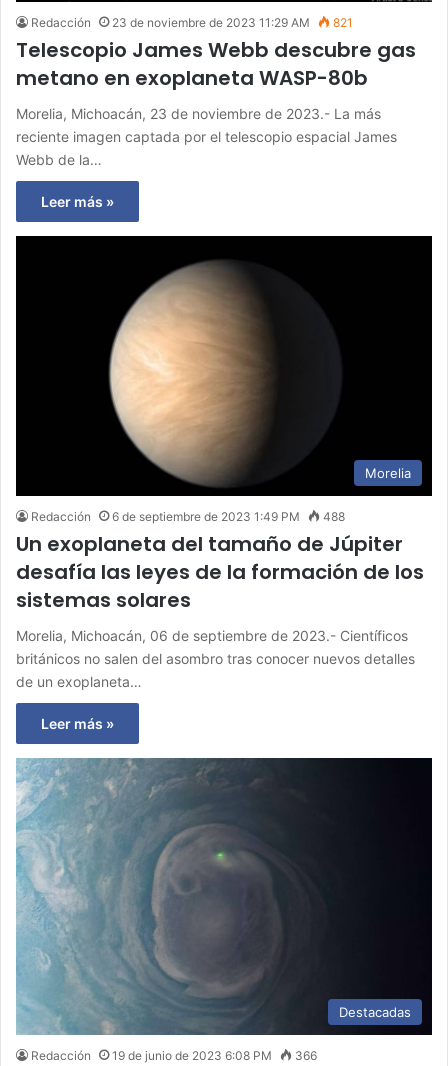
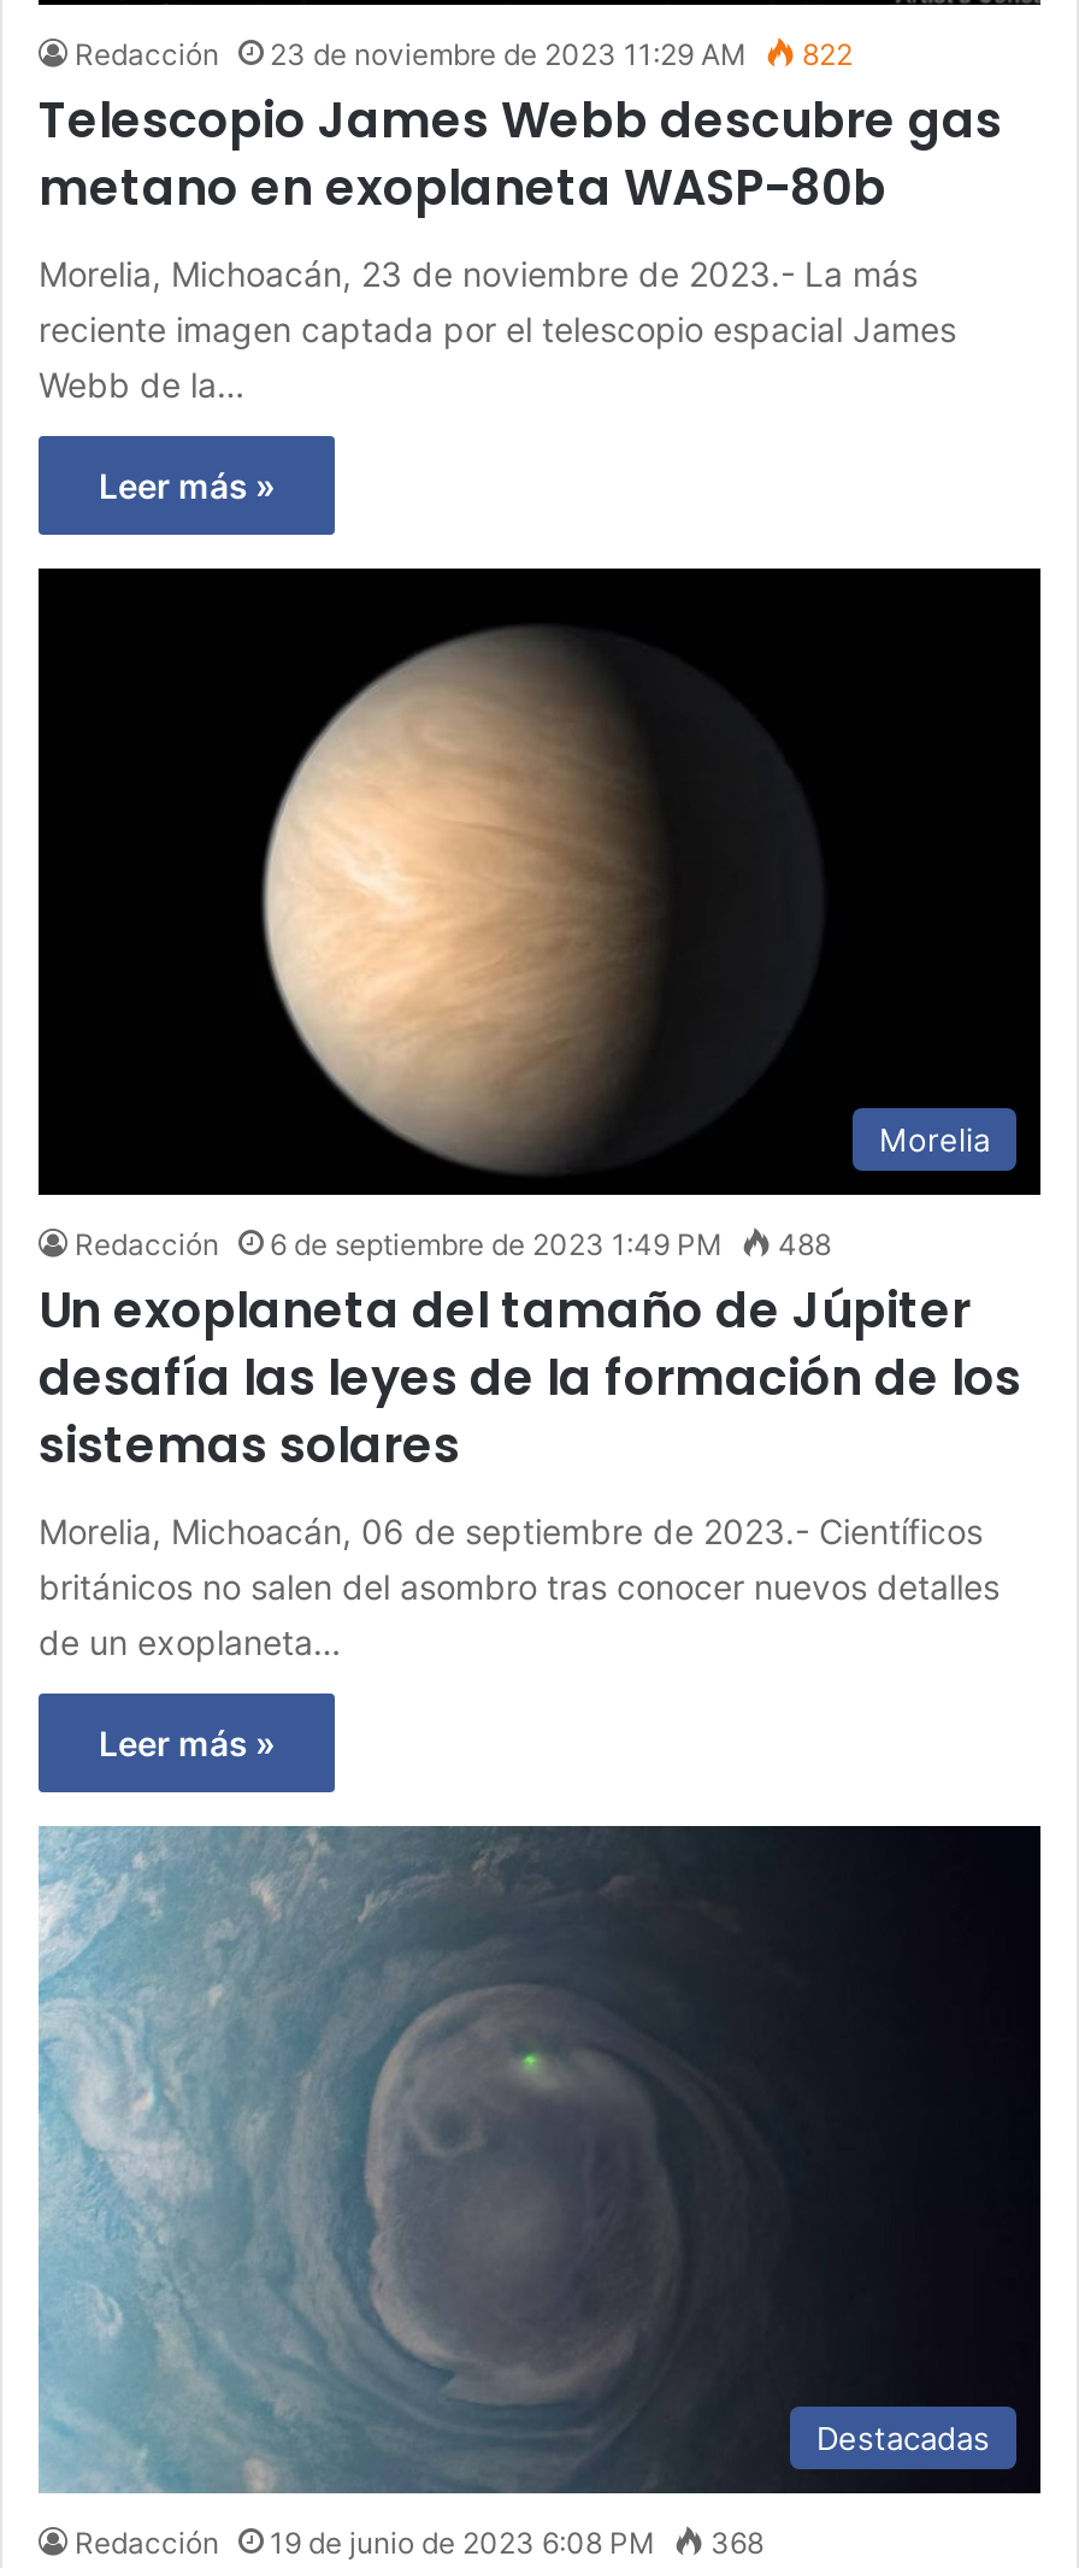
[31,15,353,30] Redacción 23 de noviembre de 2023 11:29 AM 821 -> [75,36,853,72] Redacción 23 de noviembre de 2023 11:29 AM 822
[31,1048,317,1063] Redacción 19 de junio de 2023 6:08 PM 366 -> [75,2525,763,2561] Redacción 19 de junio de 2023 6:08 PM 368

